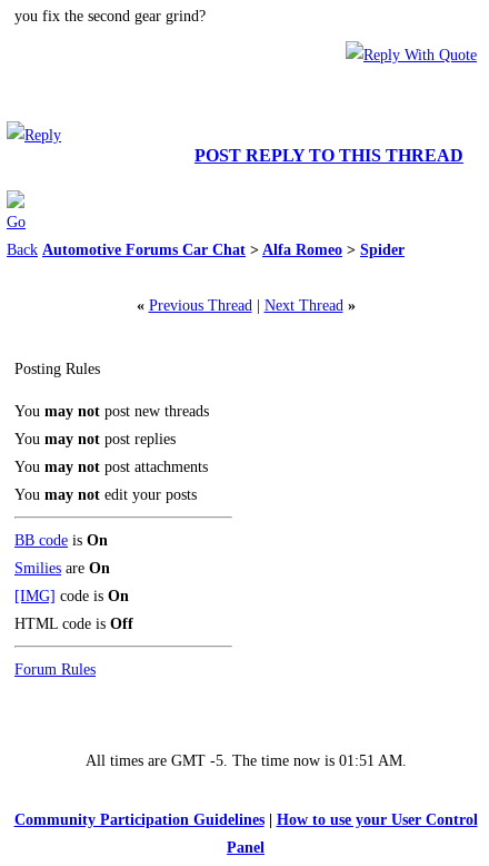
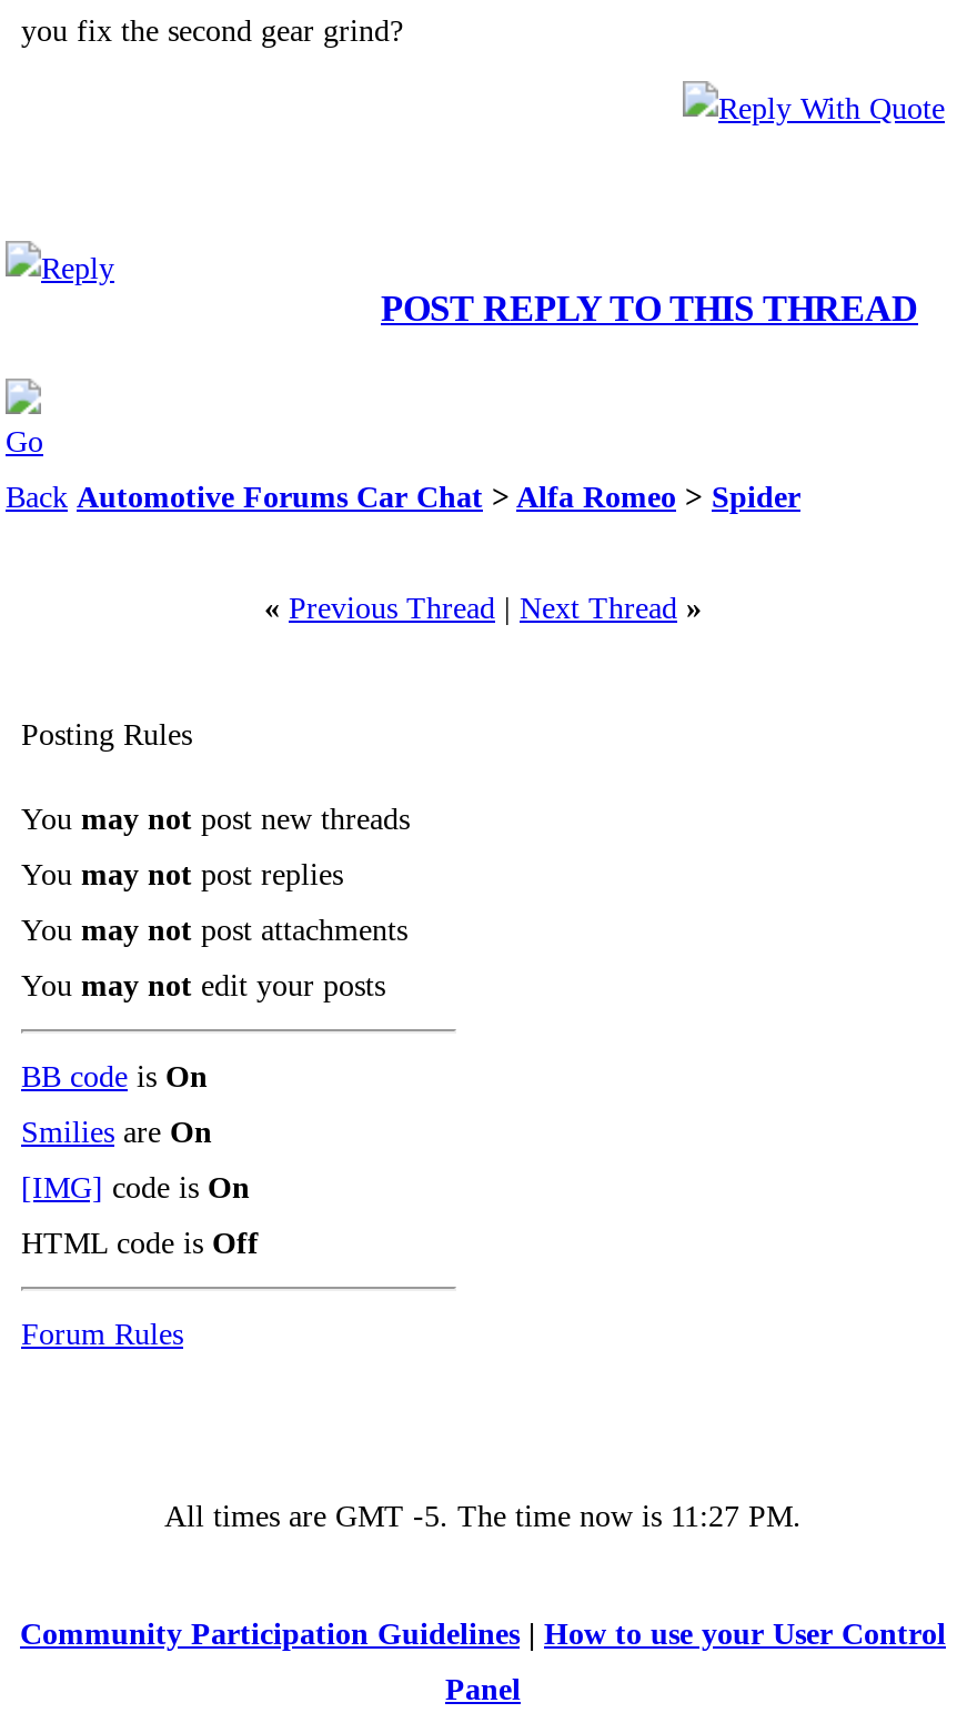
[85,752,406,769] All times are GMT -5. The time now is 01:51 AM. -> [164,1500,802,1533] All times are GMT -5. The time now is 11:27 PM.

